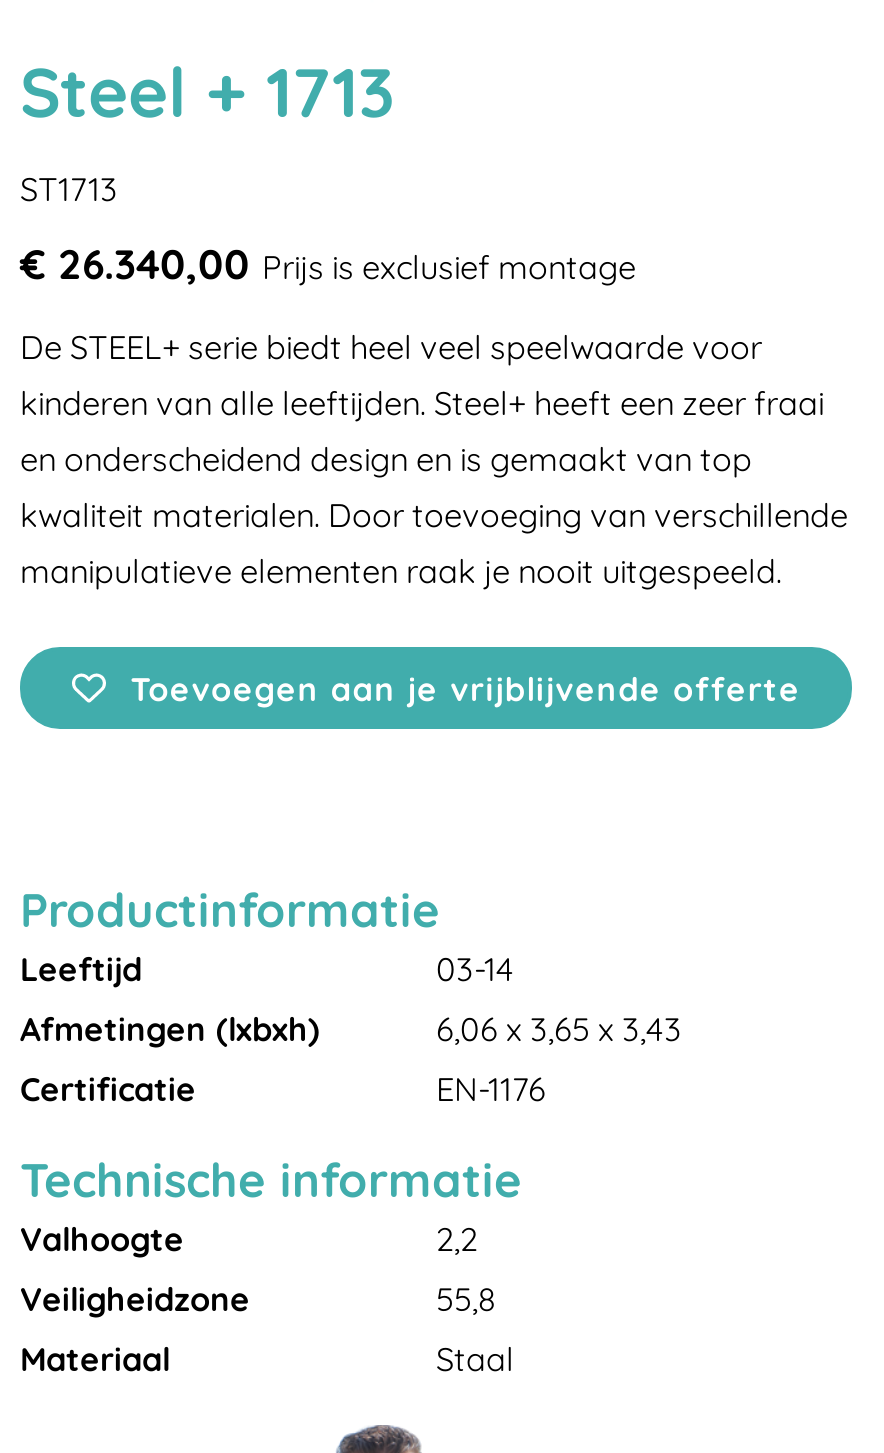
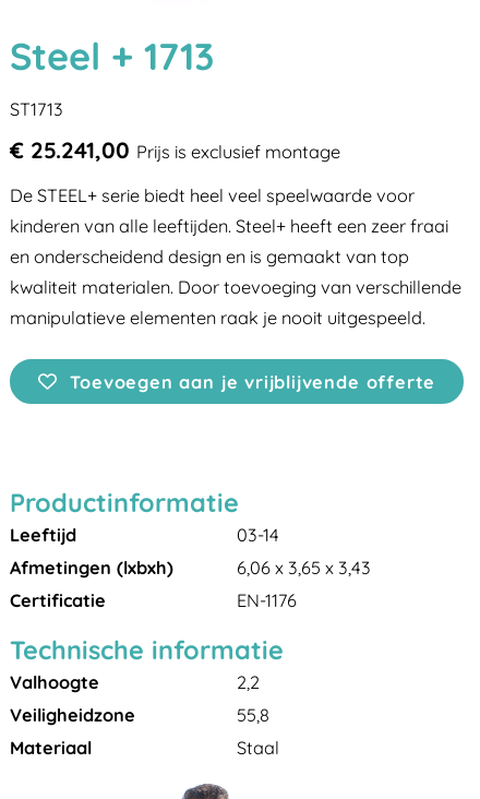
[20,237,636,289] € 26.340,00 Prijs is exclusief montage -> [10,135,340,164] € 25.241,00 Prijs is exclusief montage

